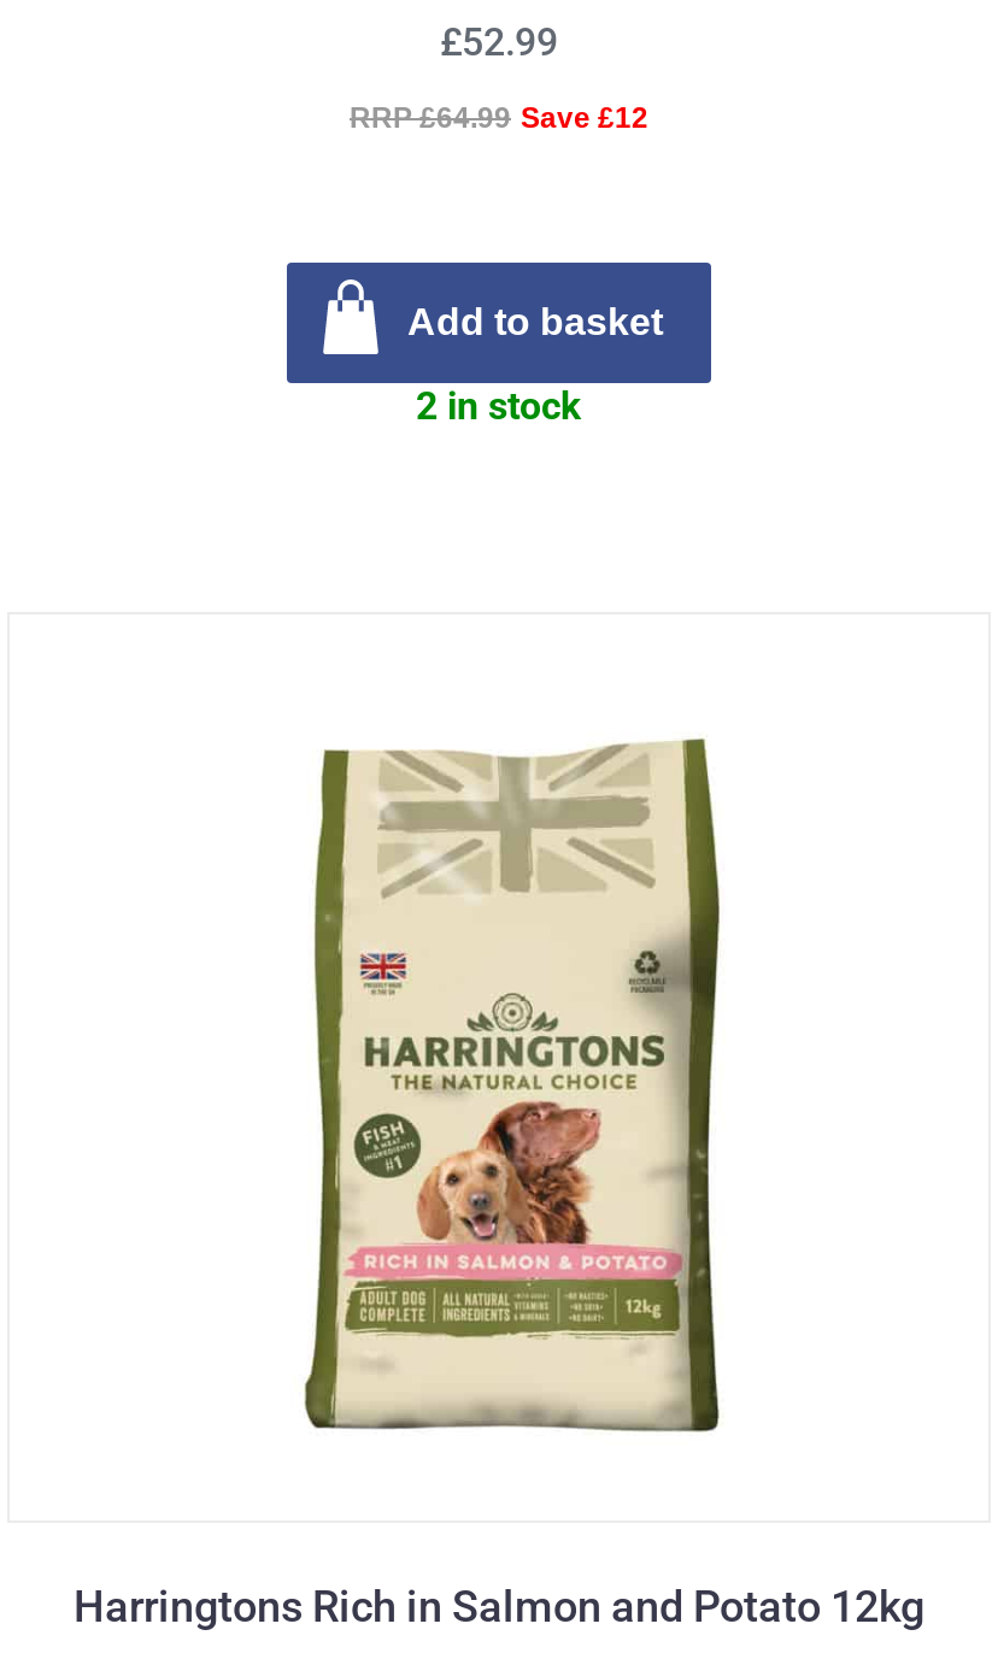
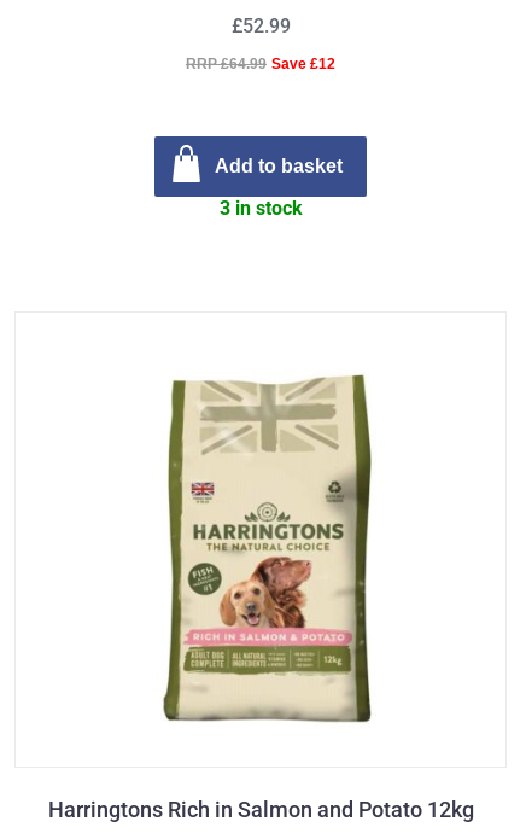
[416,383,582,429] 2 in stock -> [219,197,302,220] 3 in stock

